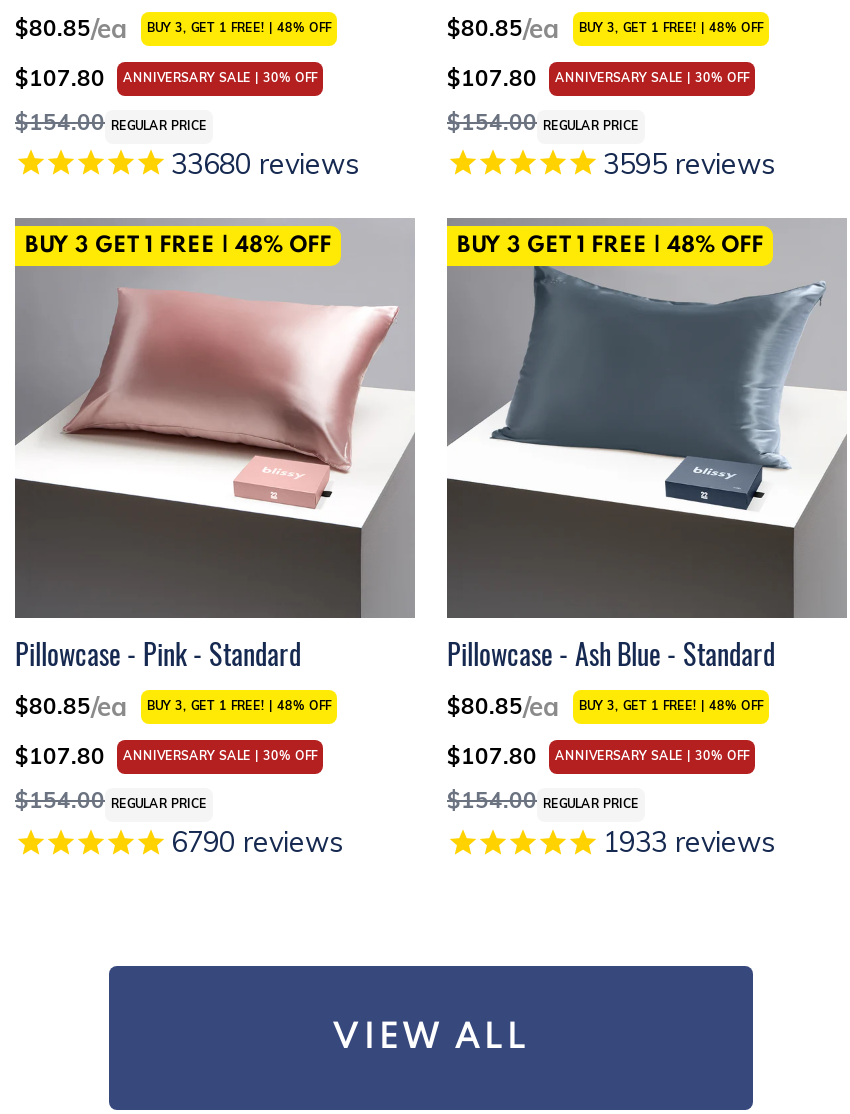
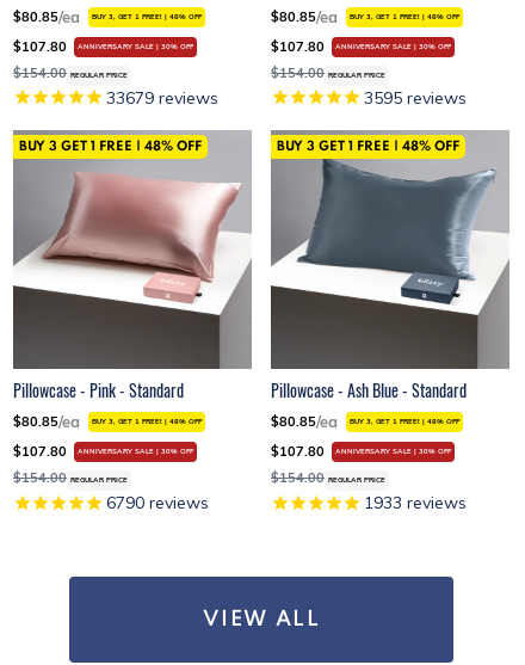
[171,146,359,182] 33680 reviews -> [106,87,218,109] 33679 reviews

